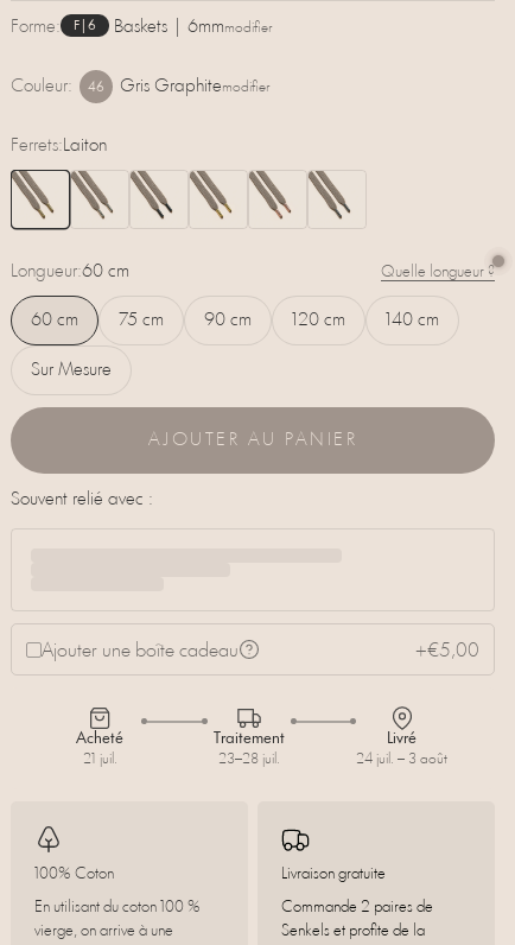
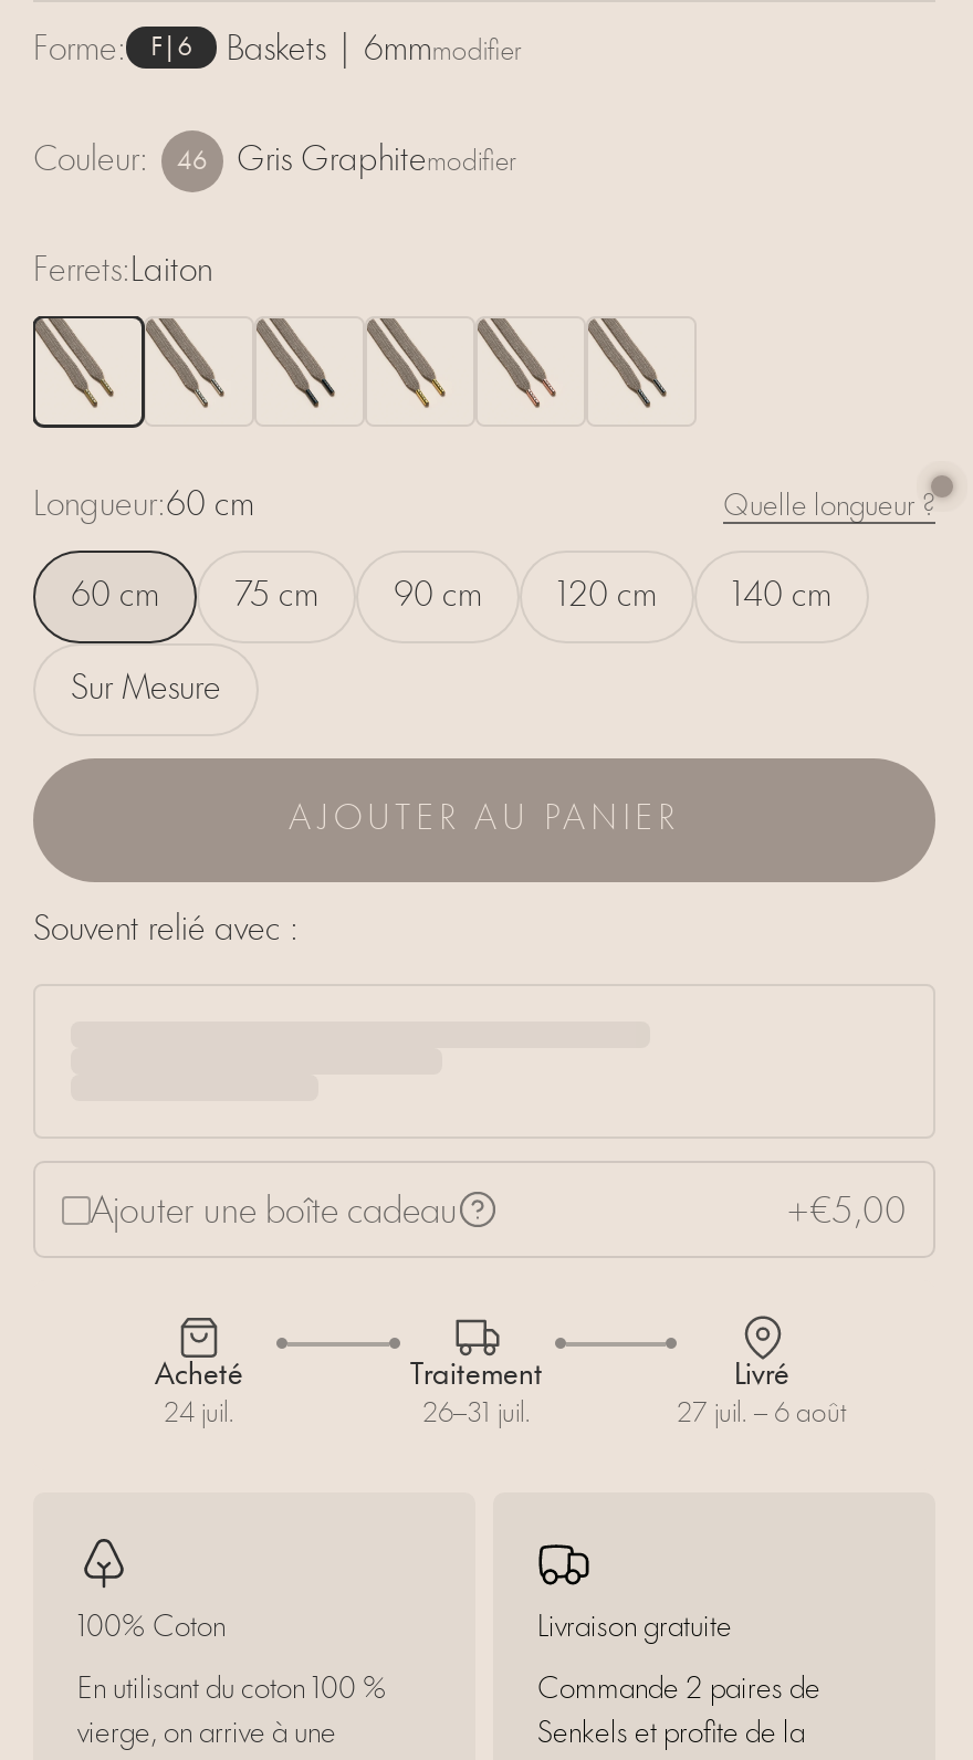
[82,752,117,767] 21 juil. -> [164,1400,234,1429] 24 juil.
[218,752,279,767] 23–28 juil. -> [422,1400,531,1429] 26–31 juil.
[356,752,447,767] 24 juil. – 3 août -> [677,1400,847,1429] 27 juil. – 6 août

